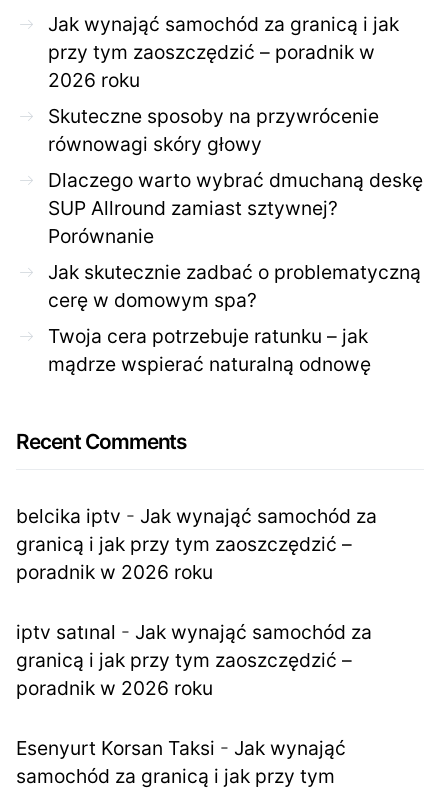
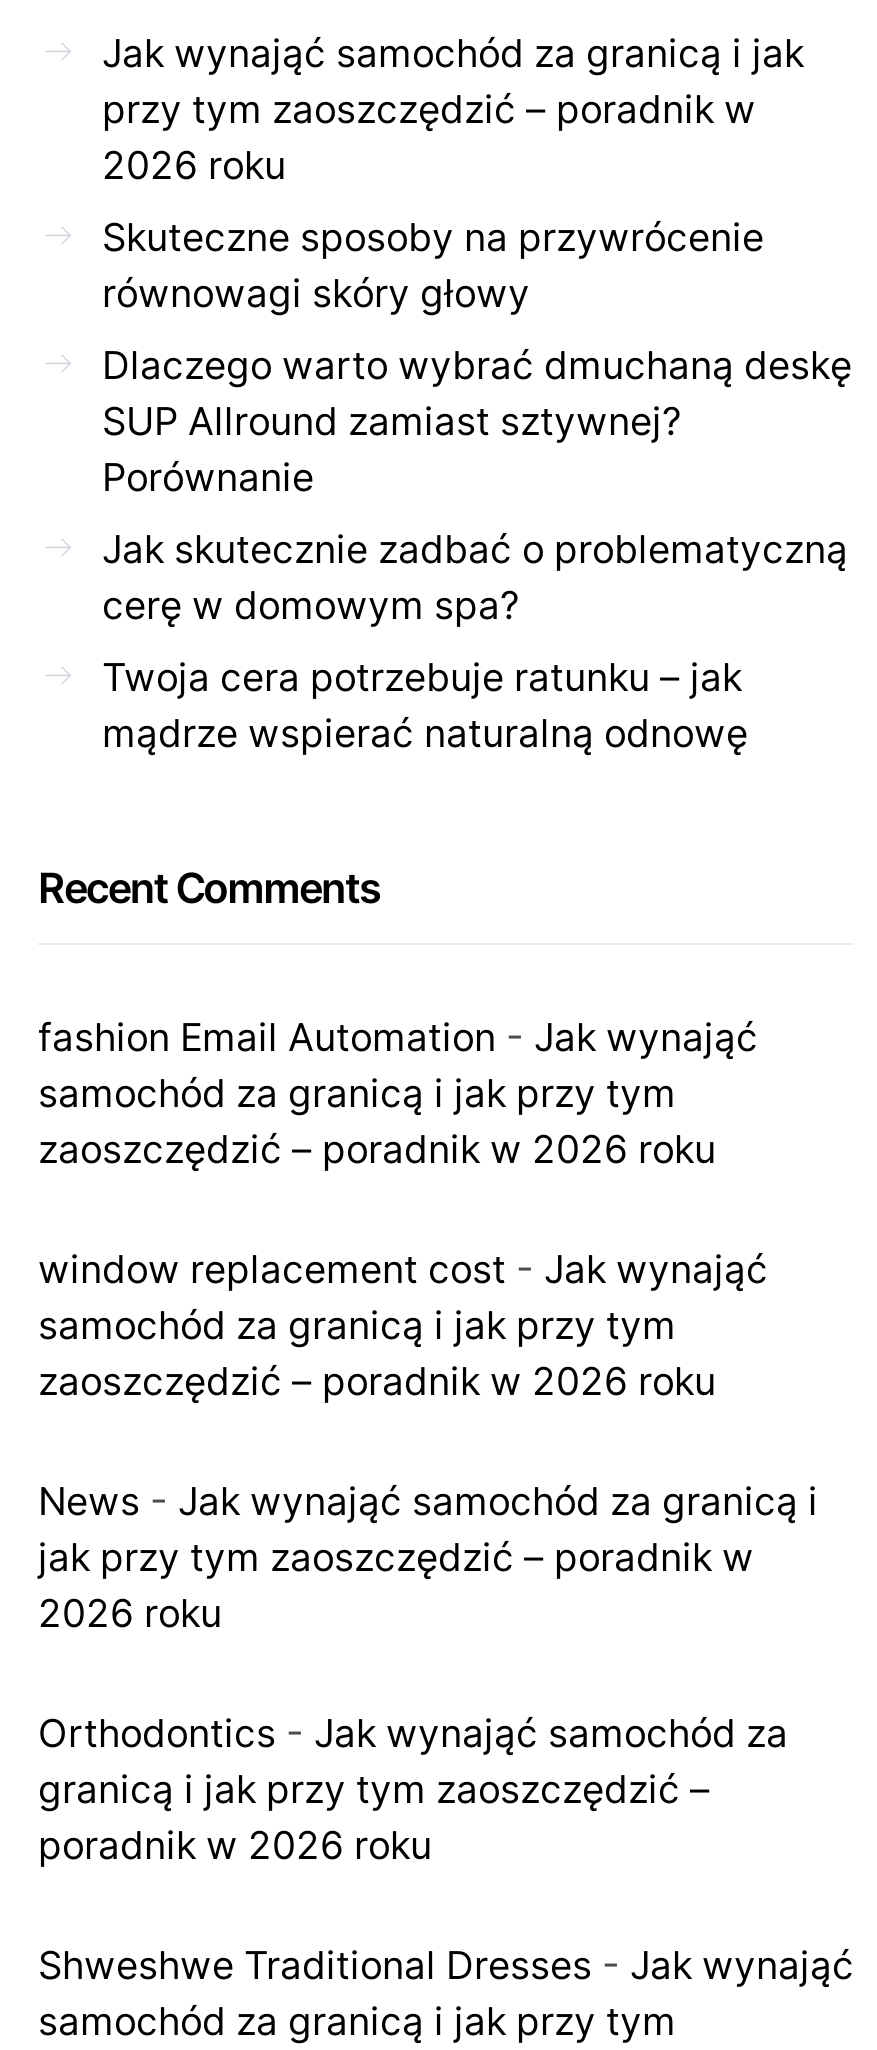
[16,504,377,528] belcika iptv - Jak wynająć samochód za -> [38,1012,818,1756] fashion Email Automation - Jak wynająć | samochód za granicą i jak przy tym | zaoszczędzić – poradnik w 2026 roku | window replacement cost - Jak wynająć | samochód za granicą i jak przy tym | zaoszczędzić – poradnik w 2026 roku | News - Jak wynająć samochód za granicą i | jak przy tym zaoszczędzić – poradnik w | 2026 roku | Orthodontics - Jak wynająć samochód za
moved [16,532,352,584] -> [38,1764,710,1868]: granicą i jak przy tym zaoszczędzić – | poradnik w 2026 roku
[16,620,372,760] iptv satınal - Jak wynająć samochód za | granicą i jak przy tym zaoszczędzić – | poradnik w 2026 roku | Esenyurt Korsan Taksi - Jak wynająć -> [38,1940,854,1988] Shweshwe Traditional Dresses - Jak wynająć

